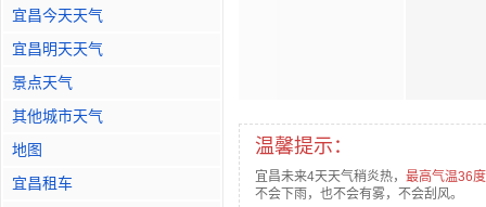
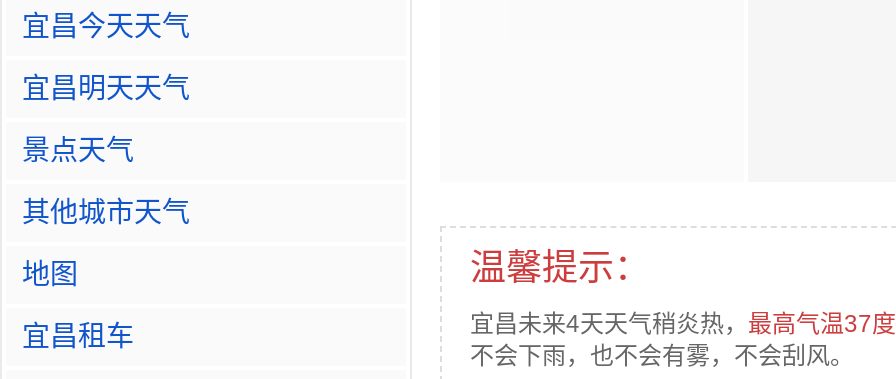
[255,169,486,184] 宜昌未来4天天气稍炎热，最高气温36度 -> [470,310,896,338] 宜昌未来4天天气稍炎热，最高气温37度

